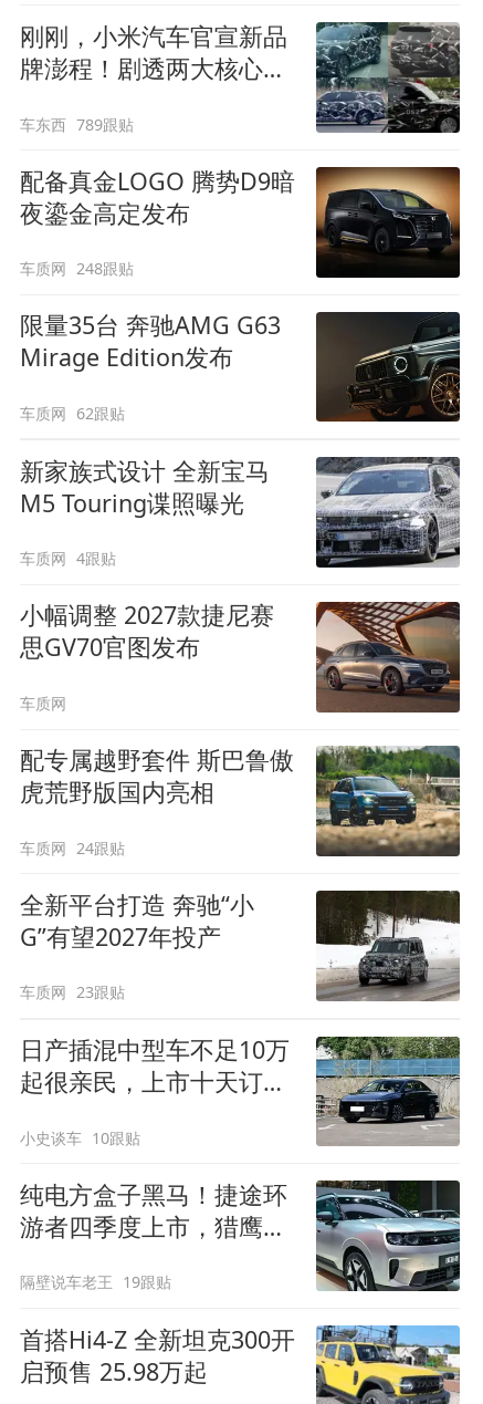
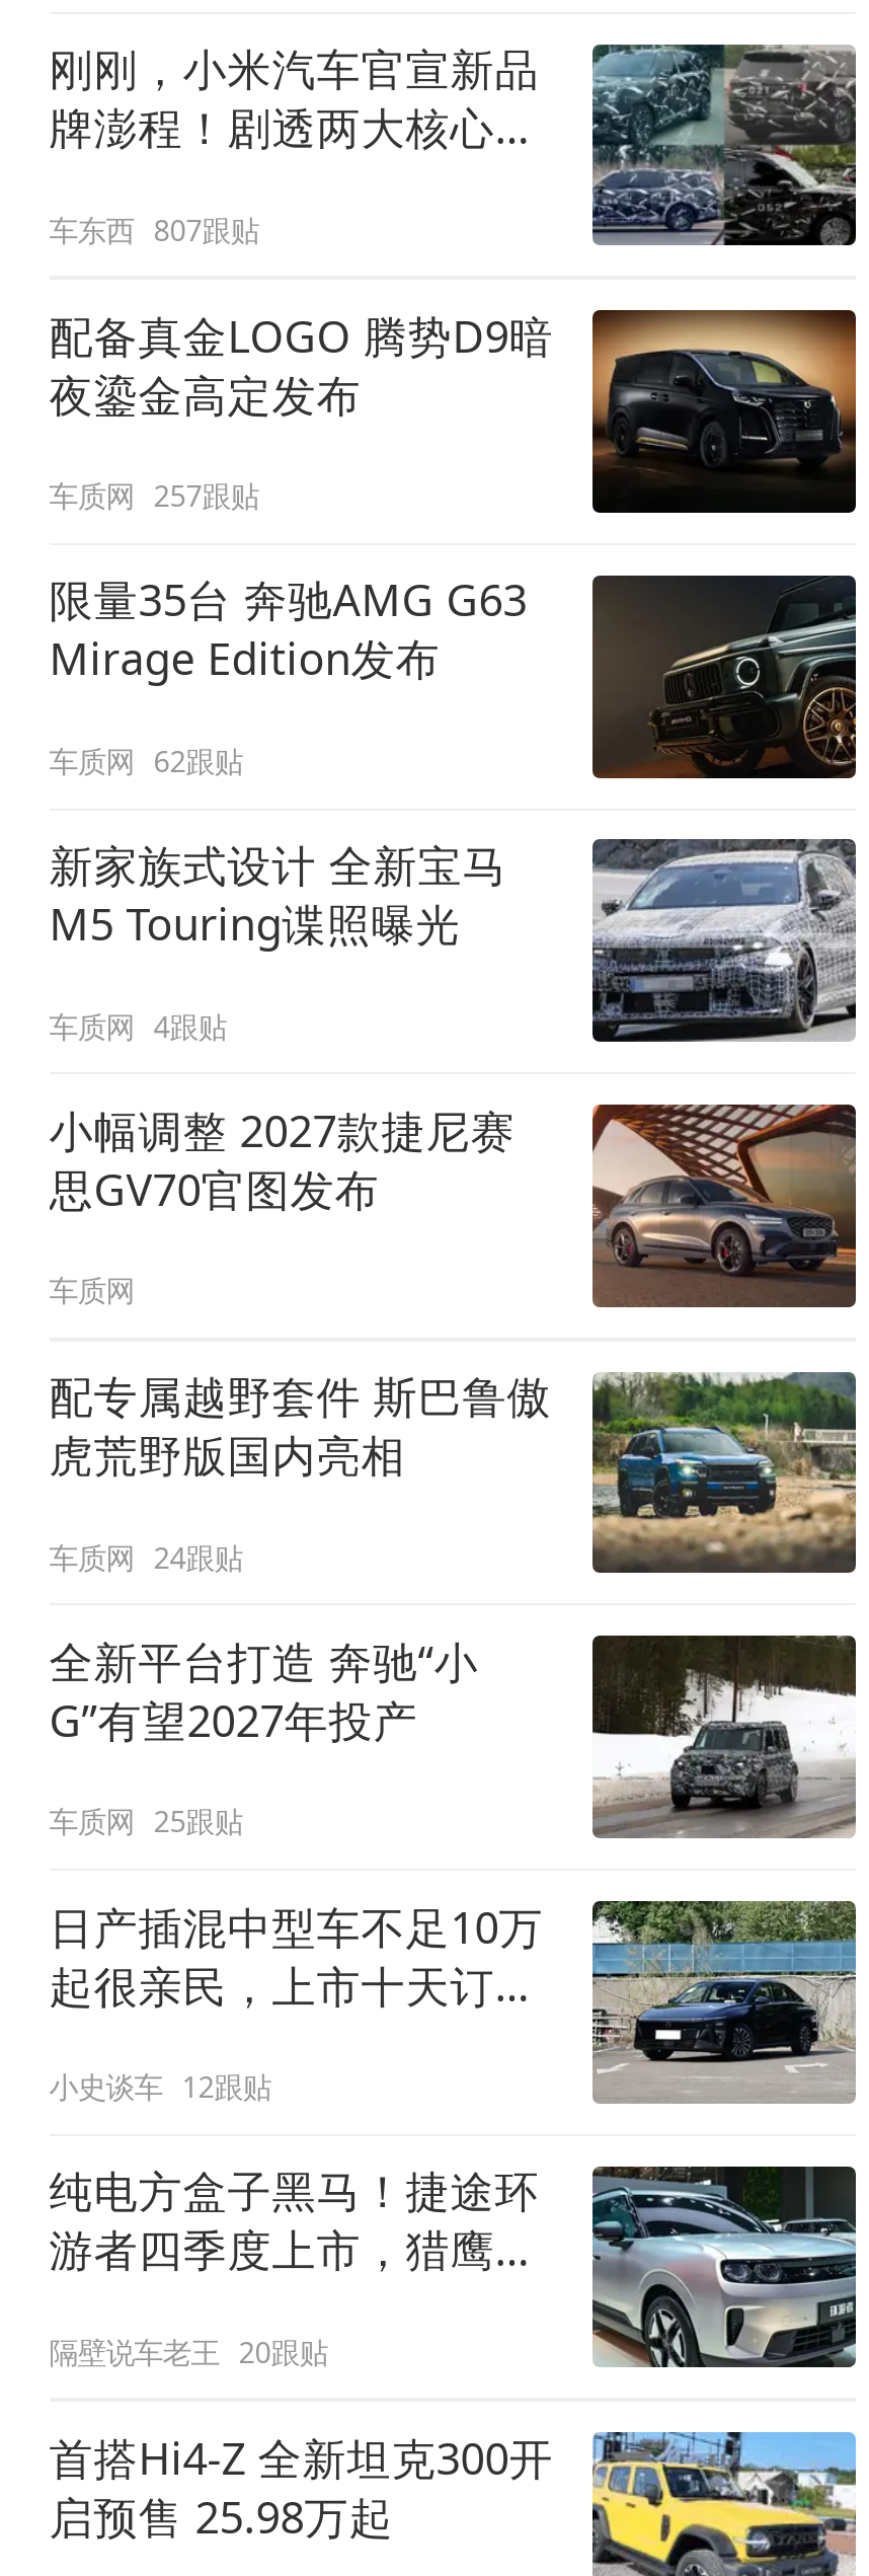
[20,113,134,134] 车东西 789跟贴 -> [49,210,259,248] 车东西 807跟贴
[20,258,134,279] 车质网 248跟贴 -> [49,477,259,515] 车质网 257跟贴
[20,982,125,1003] 车质网 23跟贴 -> [49,1802,243,1841] 车质网 25跟贴
[20,1127,141,1148] 小史谈车 10跟贴 -> [49,2067,271,2105] 小史谈车 12跟贴
[20,1272,172,1293] 隔壁说车老王 19跟贴 -> [49,2332,328,2370] 隔壁说车老王 20跟贴

